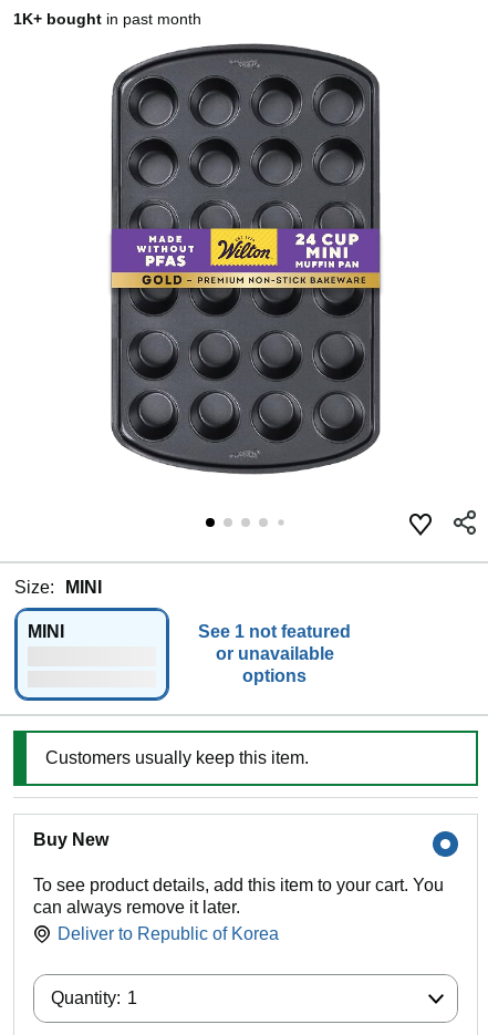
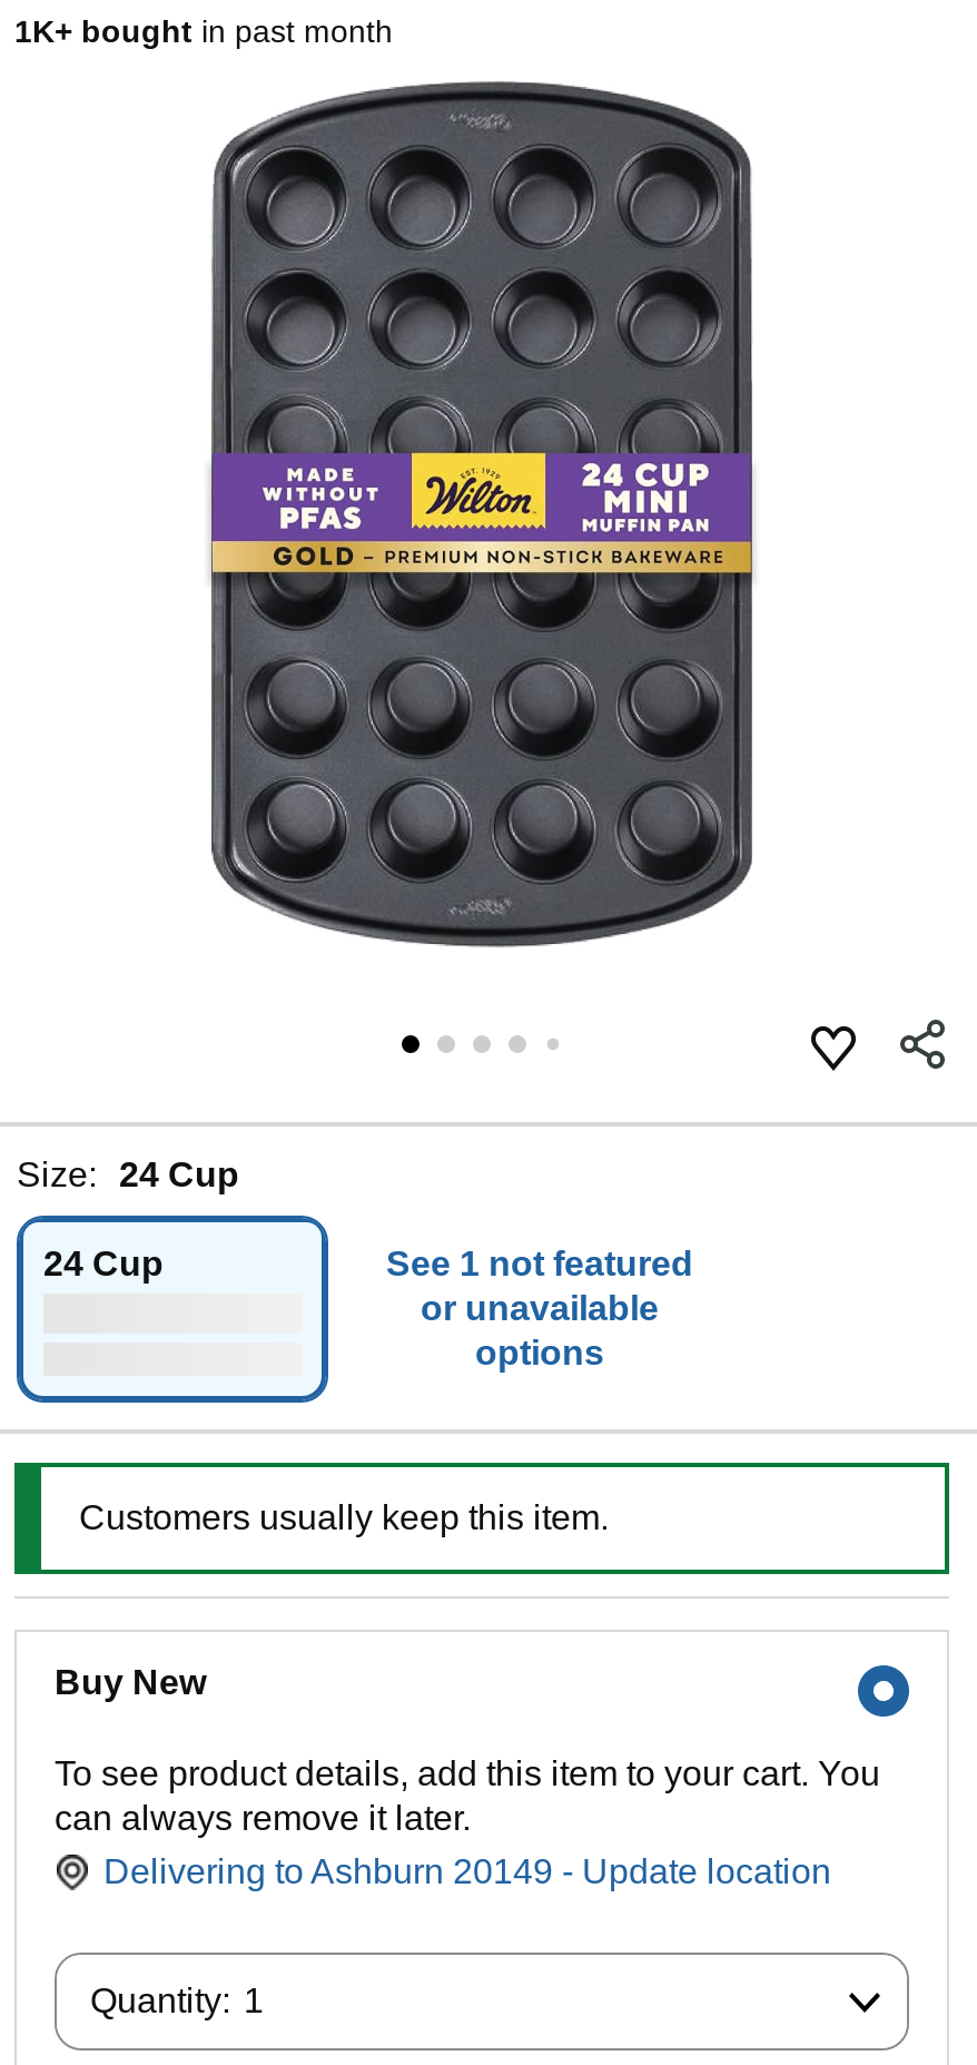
[14,578,102,597] Size: MINI -> [17,1156,239,1194] Size: 24 Cup
[28,622,64,641] MINI -> [43,1245,164,1283] 24 Cup
[58,924,279,943] Deliver to Republic of Korea -> [103,1853,831,1890] Delivering to Ashburn 20149 - Update location

